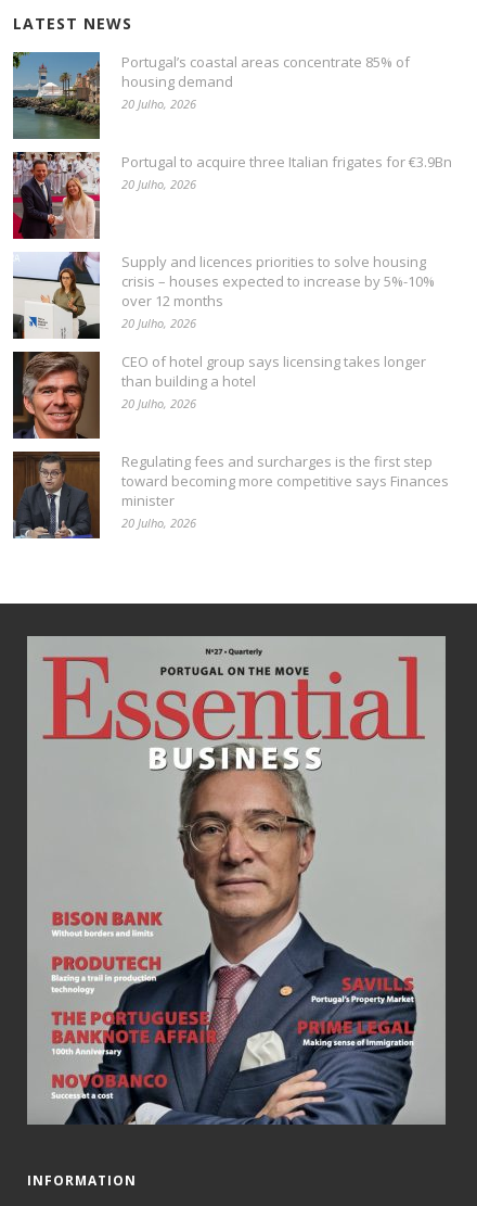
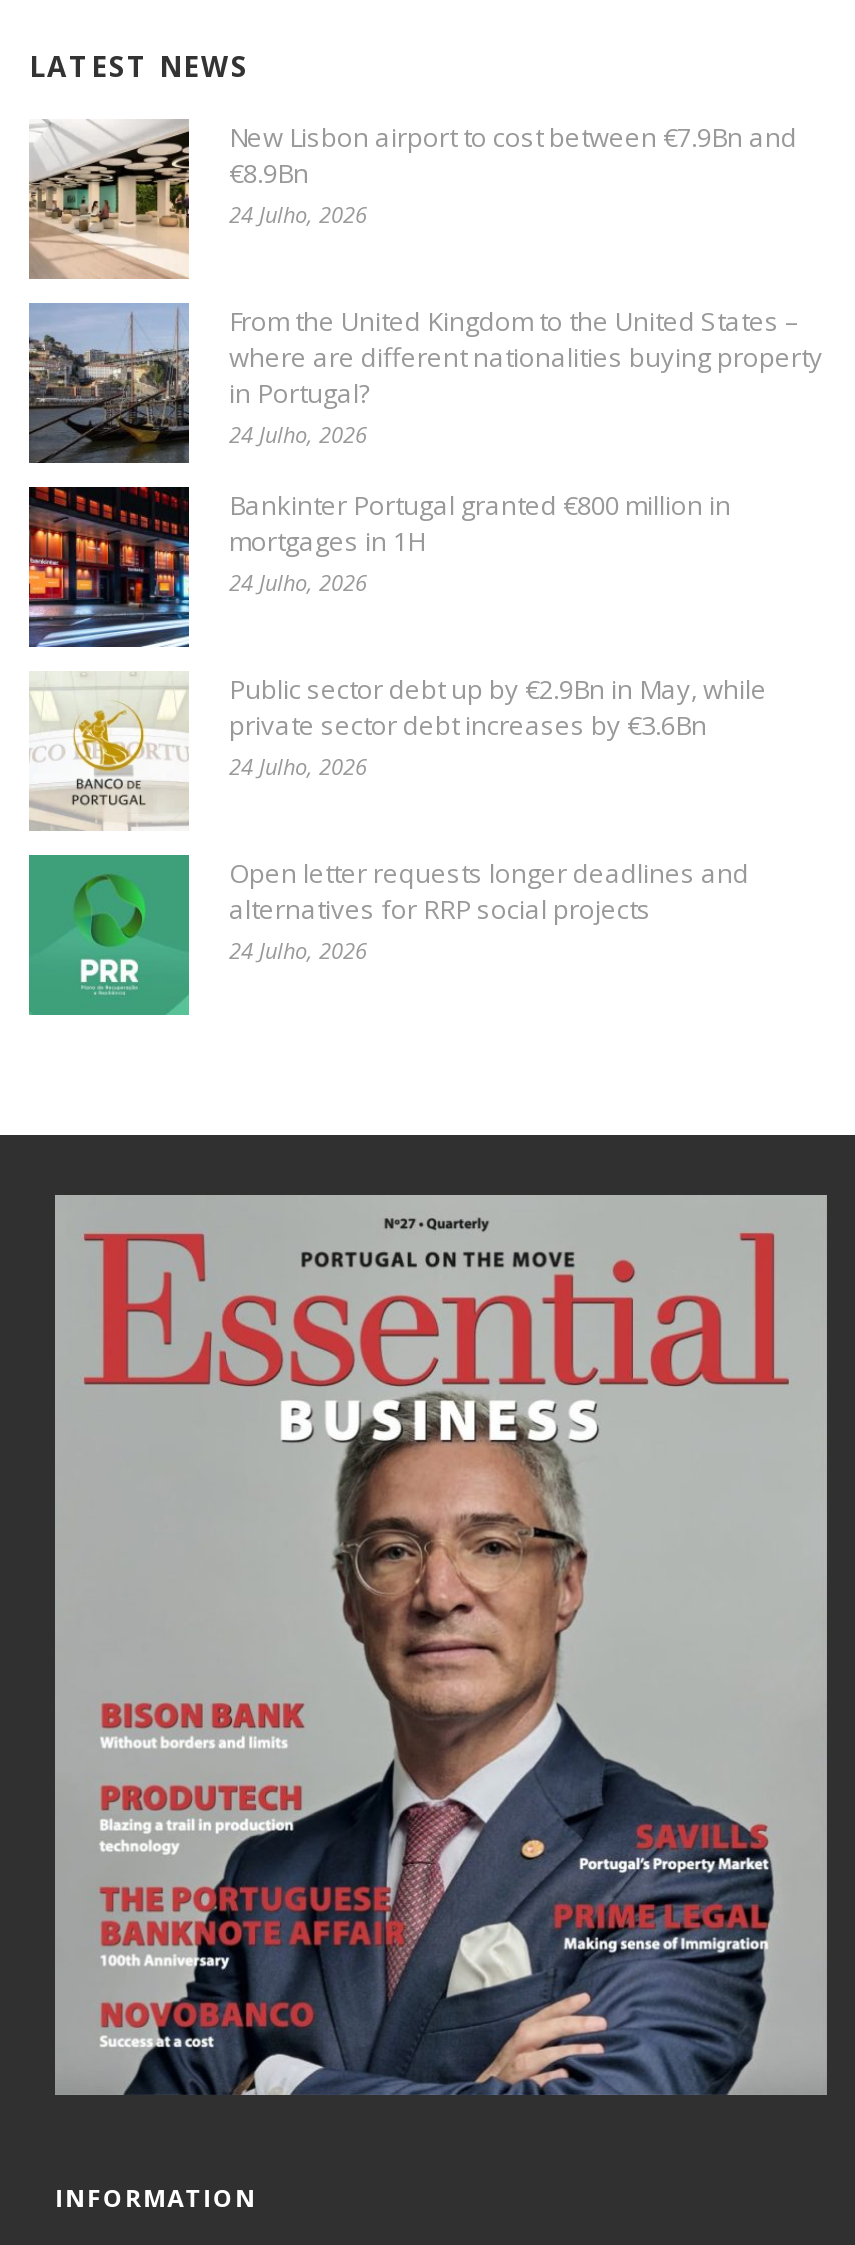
[12,51,410,140] [image] | Portugal’s coastal areas concentrate 85% of | housing demand | 20 Julho, 2026 -> [27,119,797,279] [image] | New Lisbon airport to cost between €7.9Bn and | €8.9Bn | 24 Julho, 2026
[12,151,452,240] [image] | Portugal to acquire three Italian frigates for €3.9Bn | 20 Julho, 2026 -> [27,303,823,465] [image] | From the United Kingdom to the United States – | where are different nationalities buying property | in Portugal? | 24 Julho, 2026
[12,251,435,340] [image] | Supply and licences priorities to solve housing | crisis – houses expected to increase by 5%-10% | over 12 months | 20 Julho, 2026 -> [27,485,731,649] [image] | Bankinter Portugal granted €800 million in | mortgages in 1H | 24 Julho, 2026
[12,351,426,440] [image] | CEO of hotel group says licensing takes longer | than building a hotel | 20 Julho, 2026 -> [29,671,767,831] [image] | Public sector debt up by €2.9Bn in May, while | private sector debt increases by €3.6Bn | 24 Julho, 2026
[12,450,449,539] [image] | Regulating fees and surcharges is the first step | toward becoming more competitive says Finances | minister | 20 Julho, 2026 -> [27,853,749,1017] [image] | Open letter requests longer deadlines and | alternatives for RRP social projects | 24 Julho, 2026

